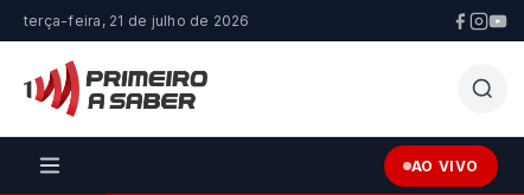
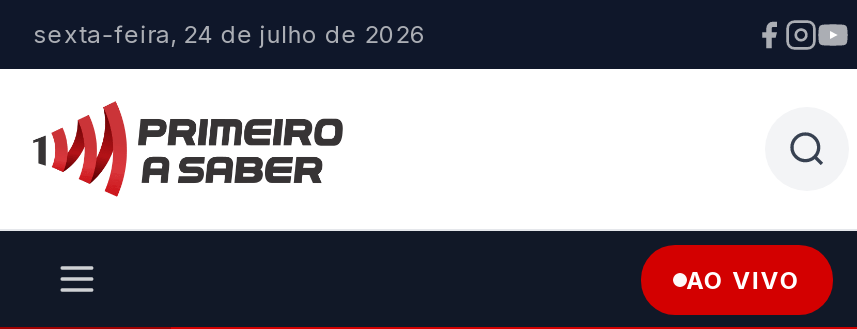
[24,12,250,30] terça-feira, 21 de julho de 2026 -> [33,19,426,49] sexta-feira, 24 de julho de 2026

